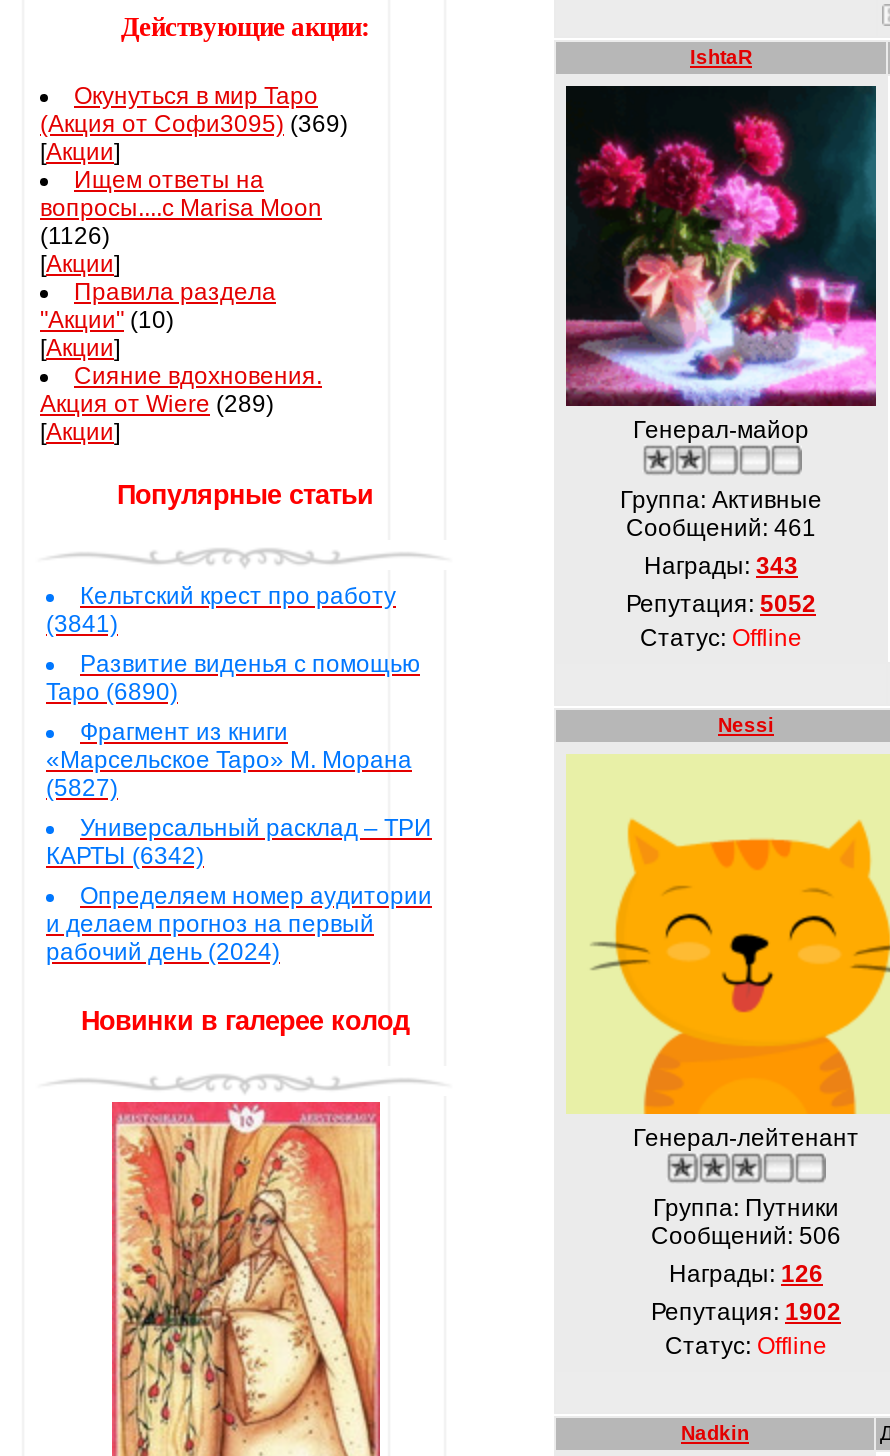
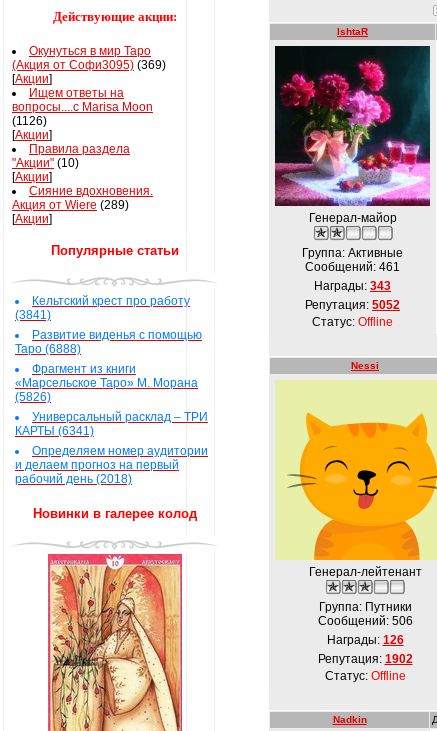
[46,678,178,706] Таро (6890) -> [15,342,81,356] Таро (6888)
[46,774,118,802] (5827) -> [15,390,51,404] (5826)
[46,842,204,870] КАРТЫ (6342) -> [15,424,94,438] КАРТЫ (6341)
[46,938,280,966] рабочий день (2024) -> [15,472,132,486] рабочий день (2018)

